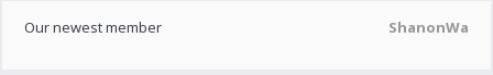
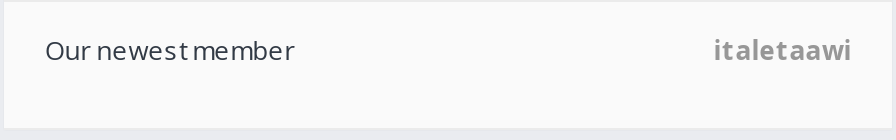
[388,17,469,37] ShanonWa -> [714,32,852,68] italetaawi

